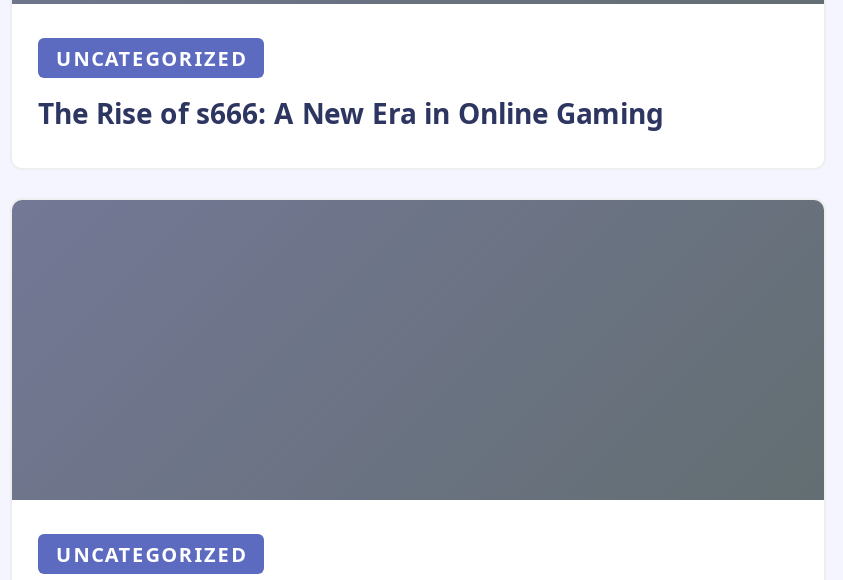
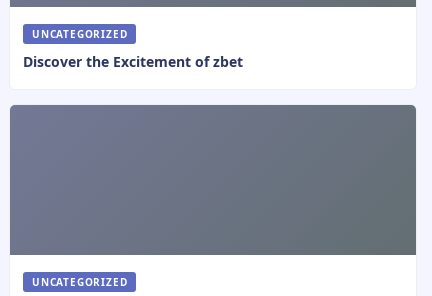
[38,94,664,132] The Rise of s666: A New Era in Online Gaming -> [23,52,243,71] Discover the Excitement of zbet

